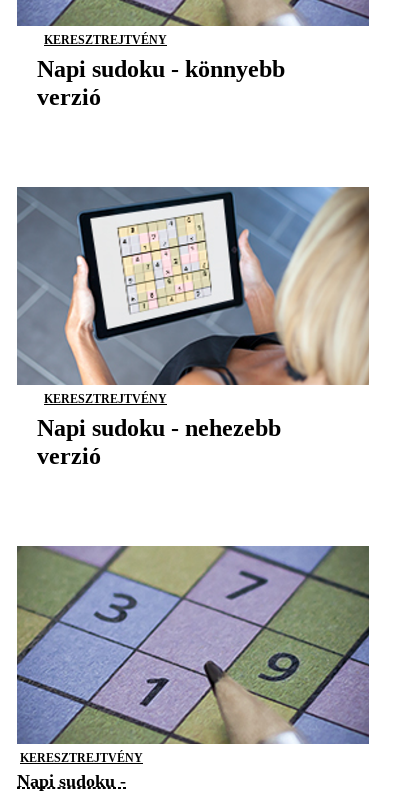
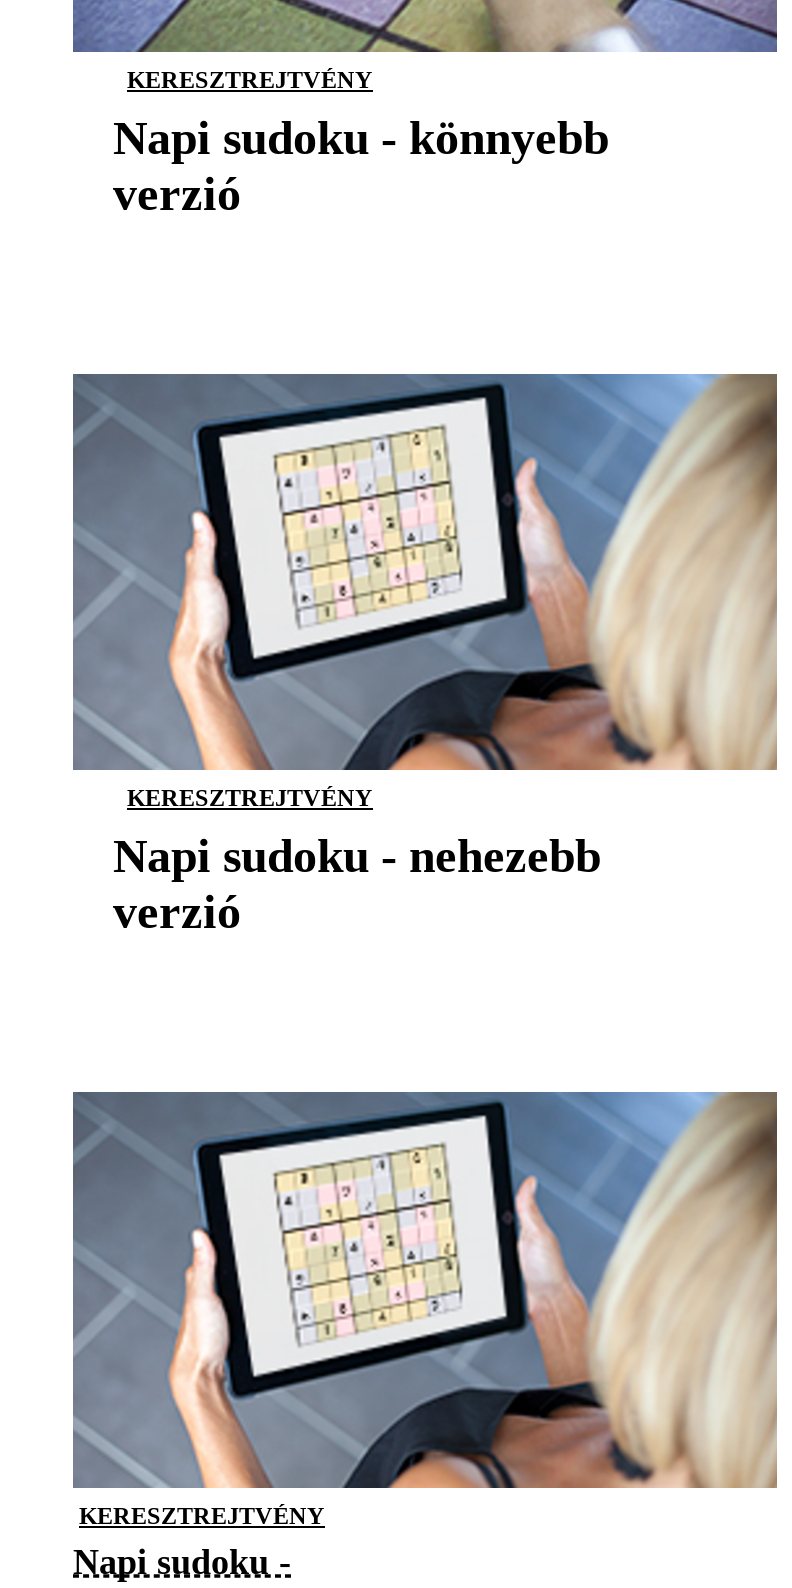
[17,545,370,745] [image] -> [73,1092,777,1490] [image]

